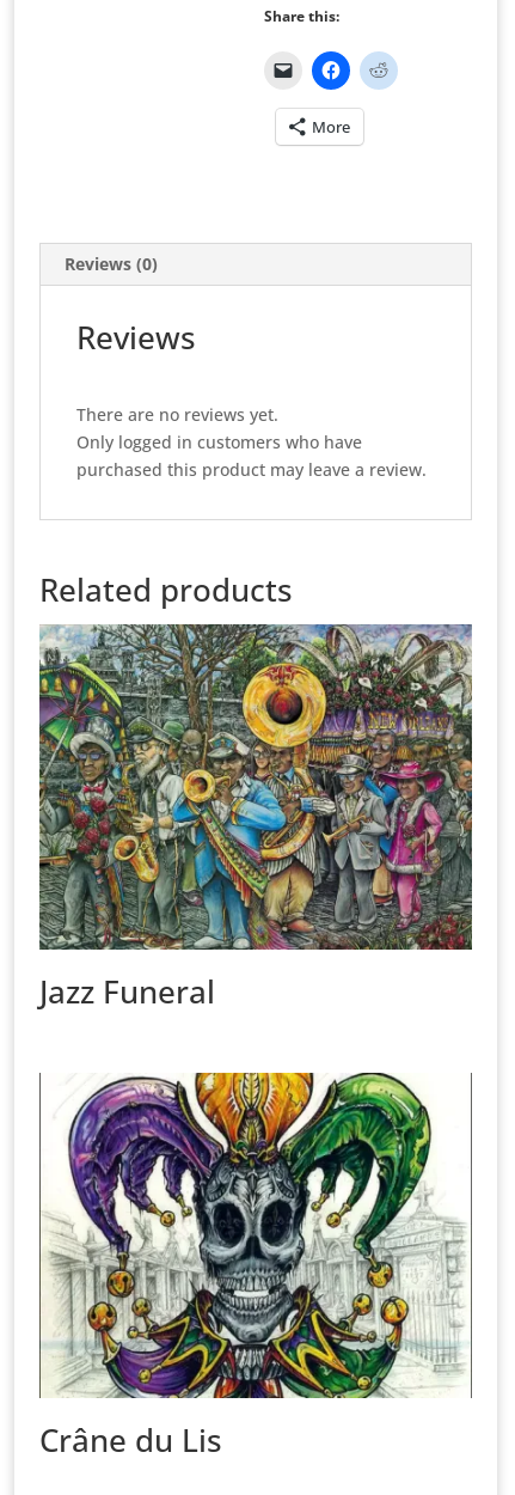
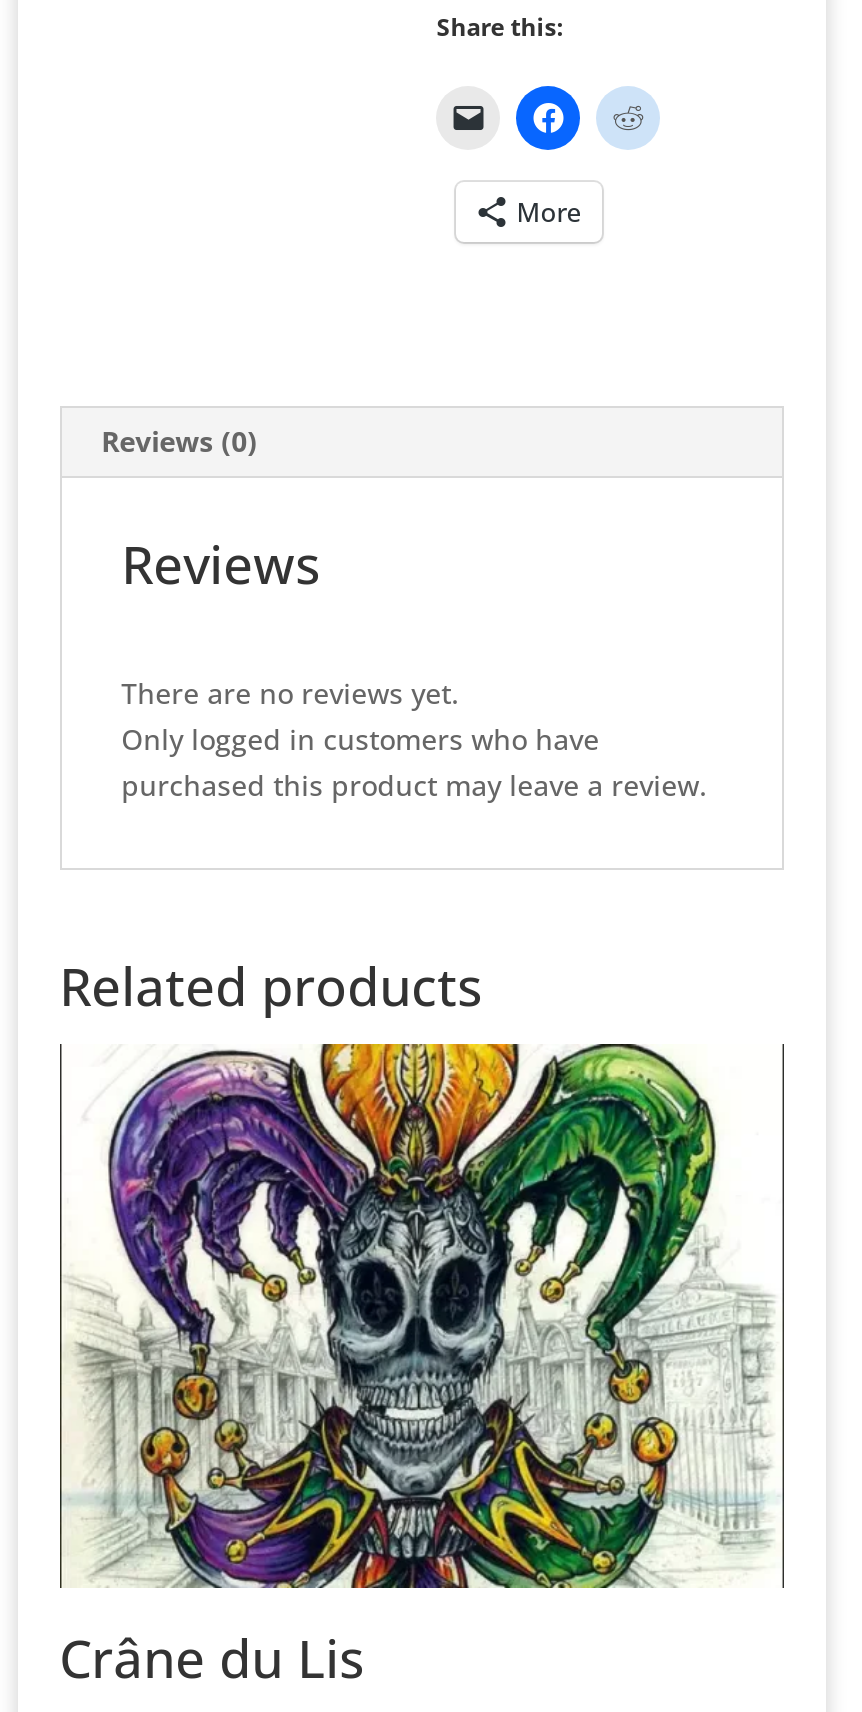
[39,623,472,1013] [image] | Jazz Funeral -> none

